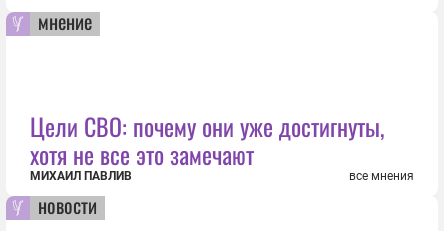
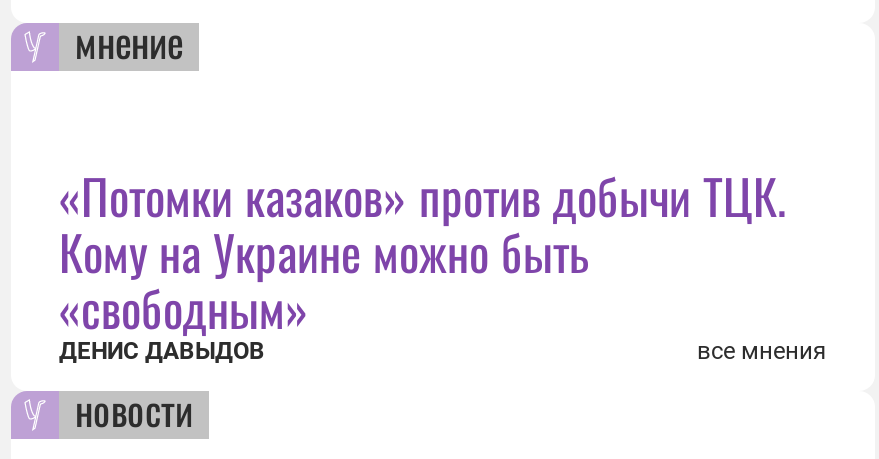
[30,108,384,183] Цели СВО: почему они уже достигнуты, | хотя не все это замечают | МИХАИЛ ПАВЛИВ -> [59,159,787,365] «Потомки казаков» против добычи ТЦК. | Кому на Украине можно быть | «свободным» | ДЕНИС ДАВЫДОВ

